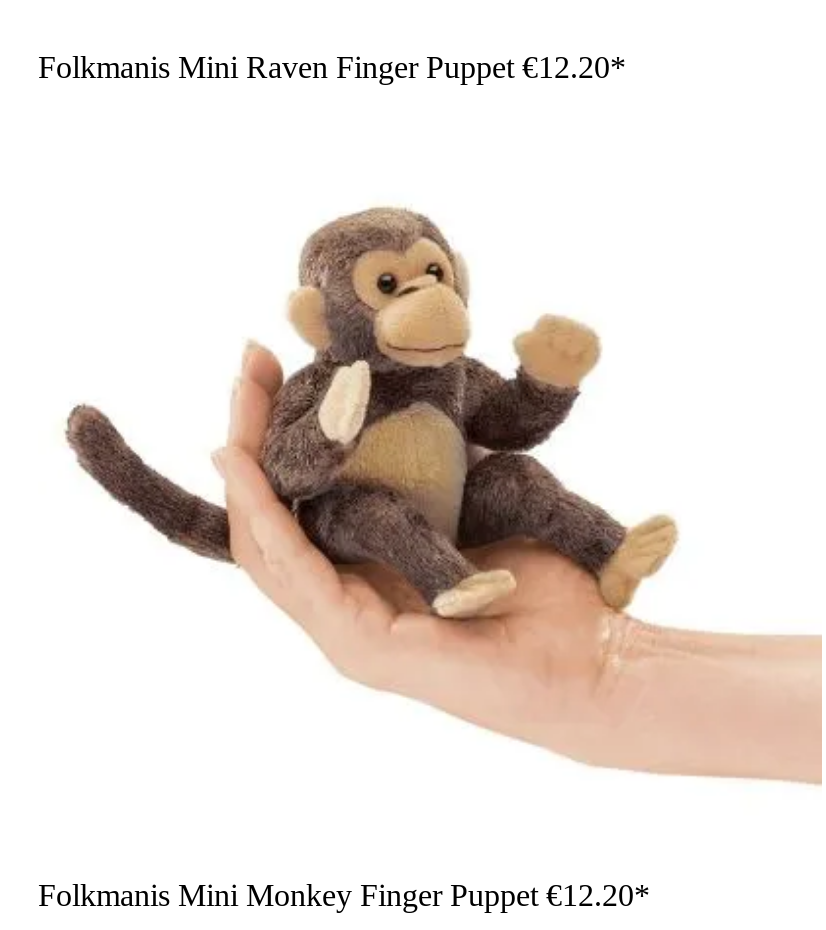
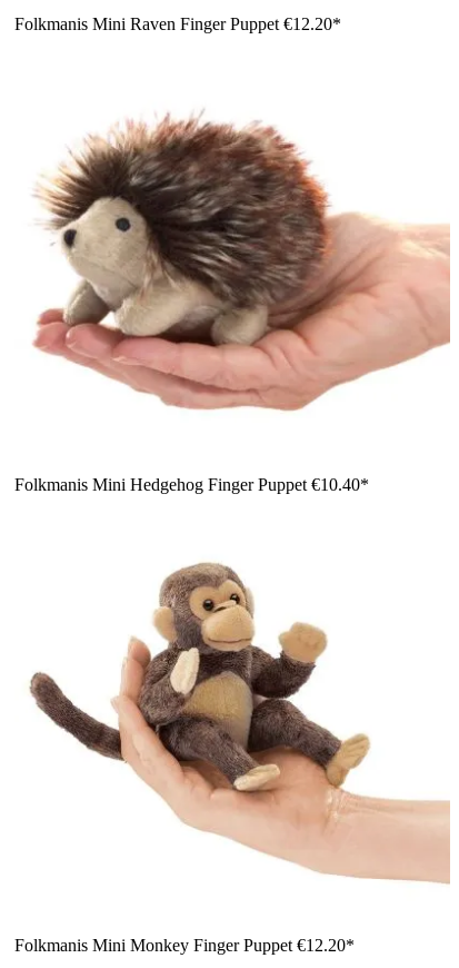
none -> [14,475,369,494] Folkmanis Mini Hedgehog Finger Puppet €10.40*
none -> [32,110,451,412] [image]

